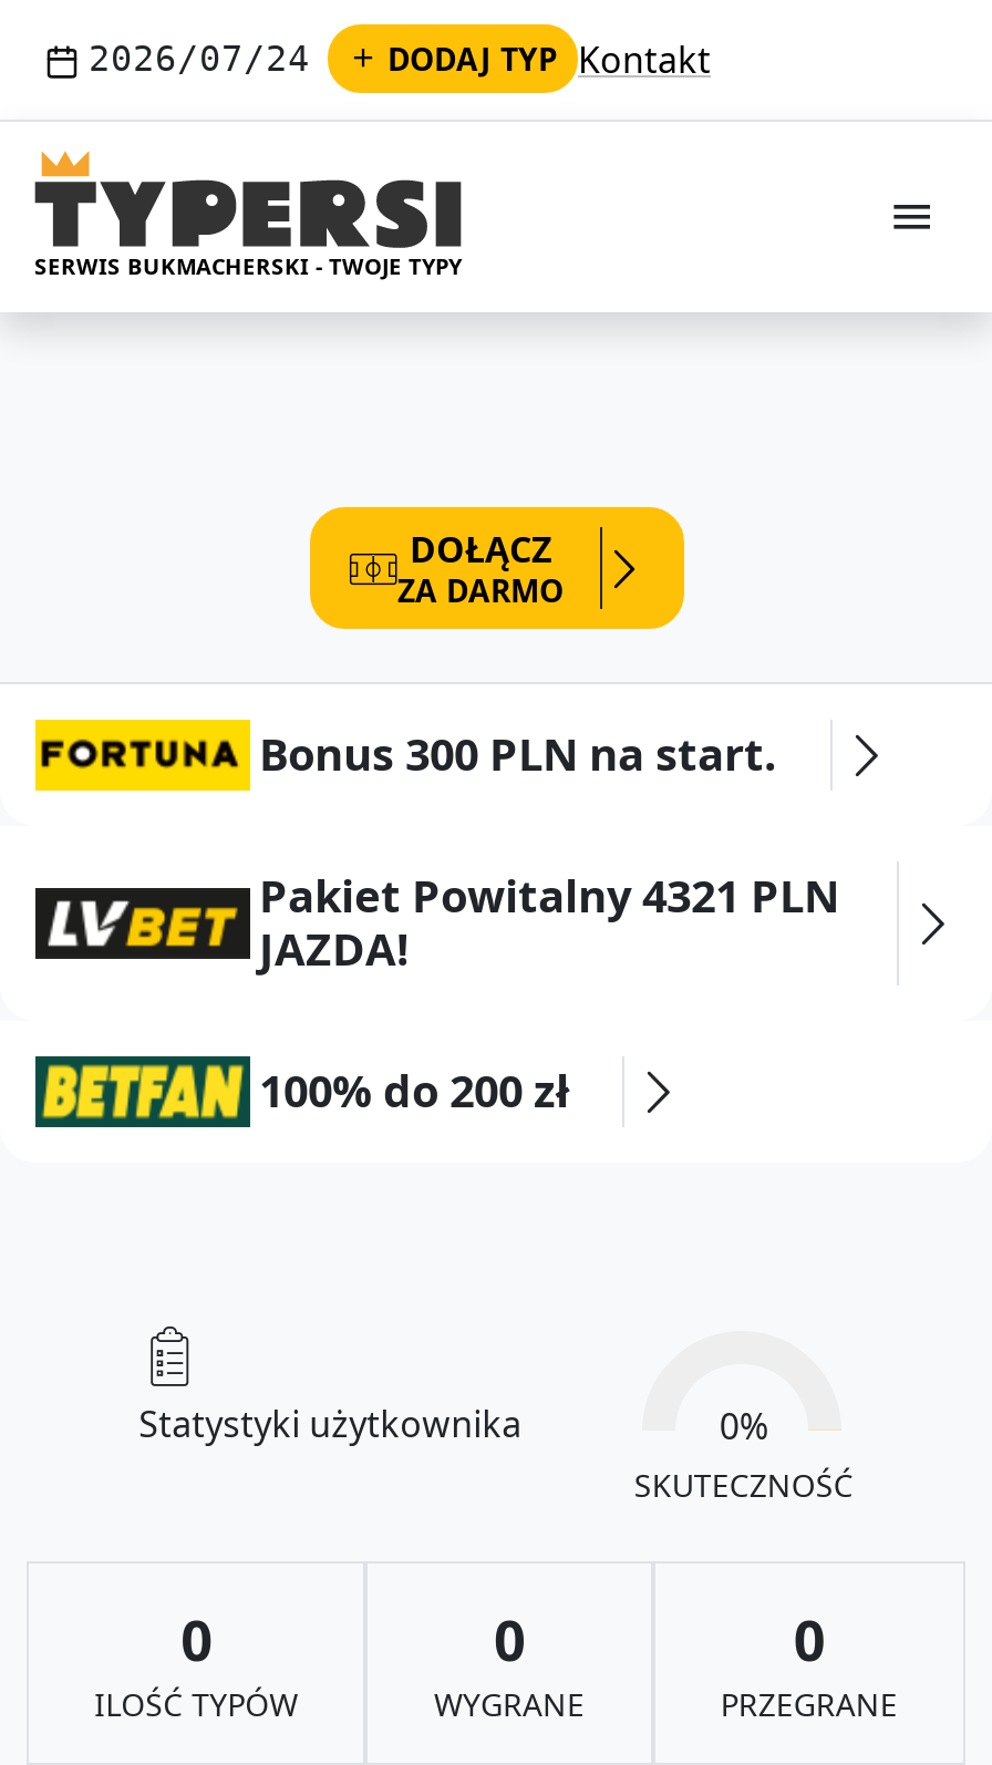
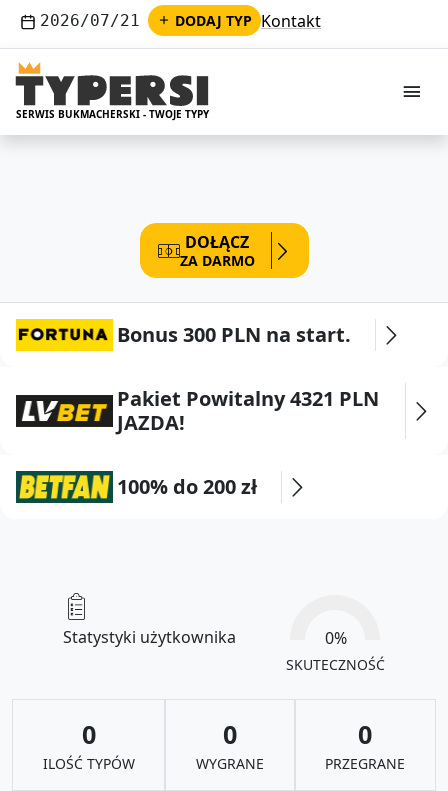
[89,34,711,83] 2026/07/24 DODAJ TYP Kontakt -> [40,9,321,31] 2026/07/21 DODAJ TYP Kontakt

